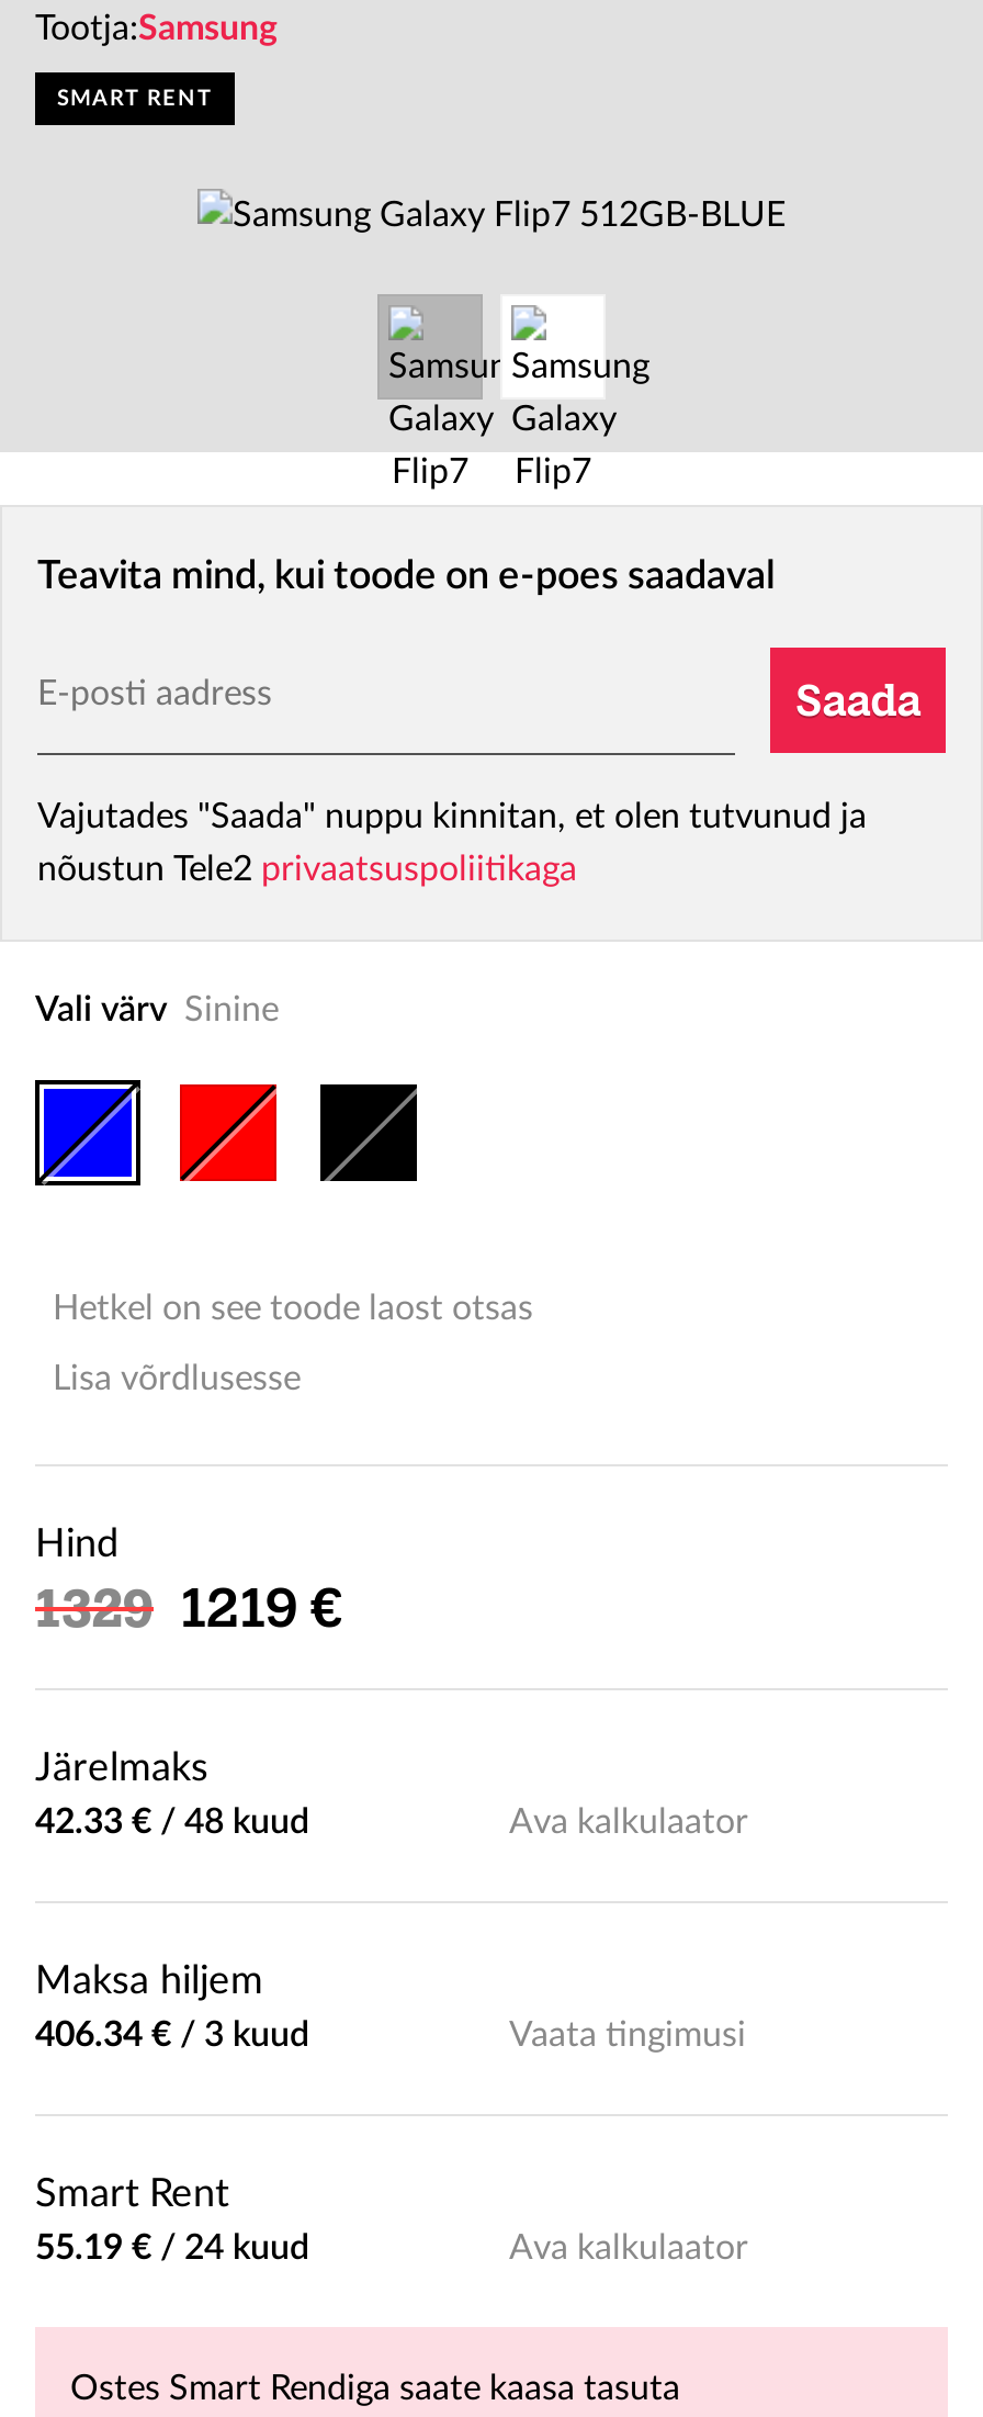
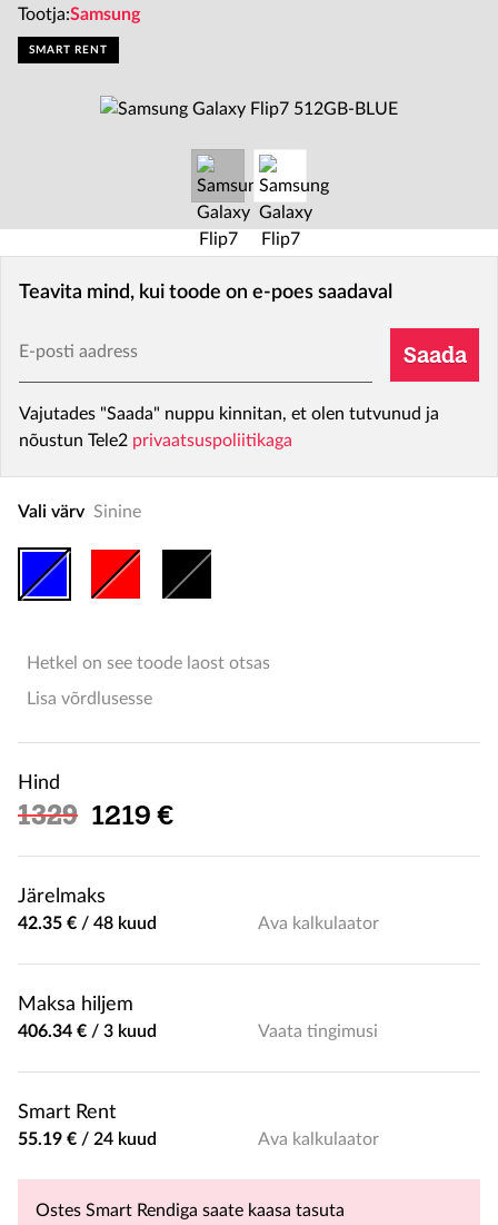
[35,1805,309,1840] 42.33 € / 48 kuud -> [18,915,157,932] 42.35 € / 48 kuud

